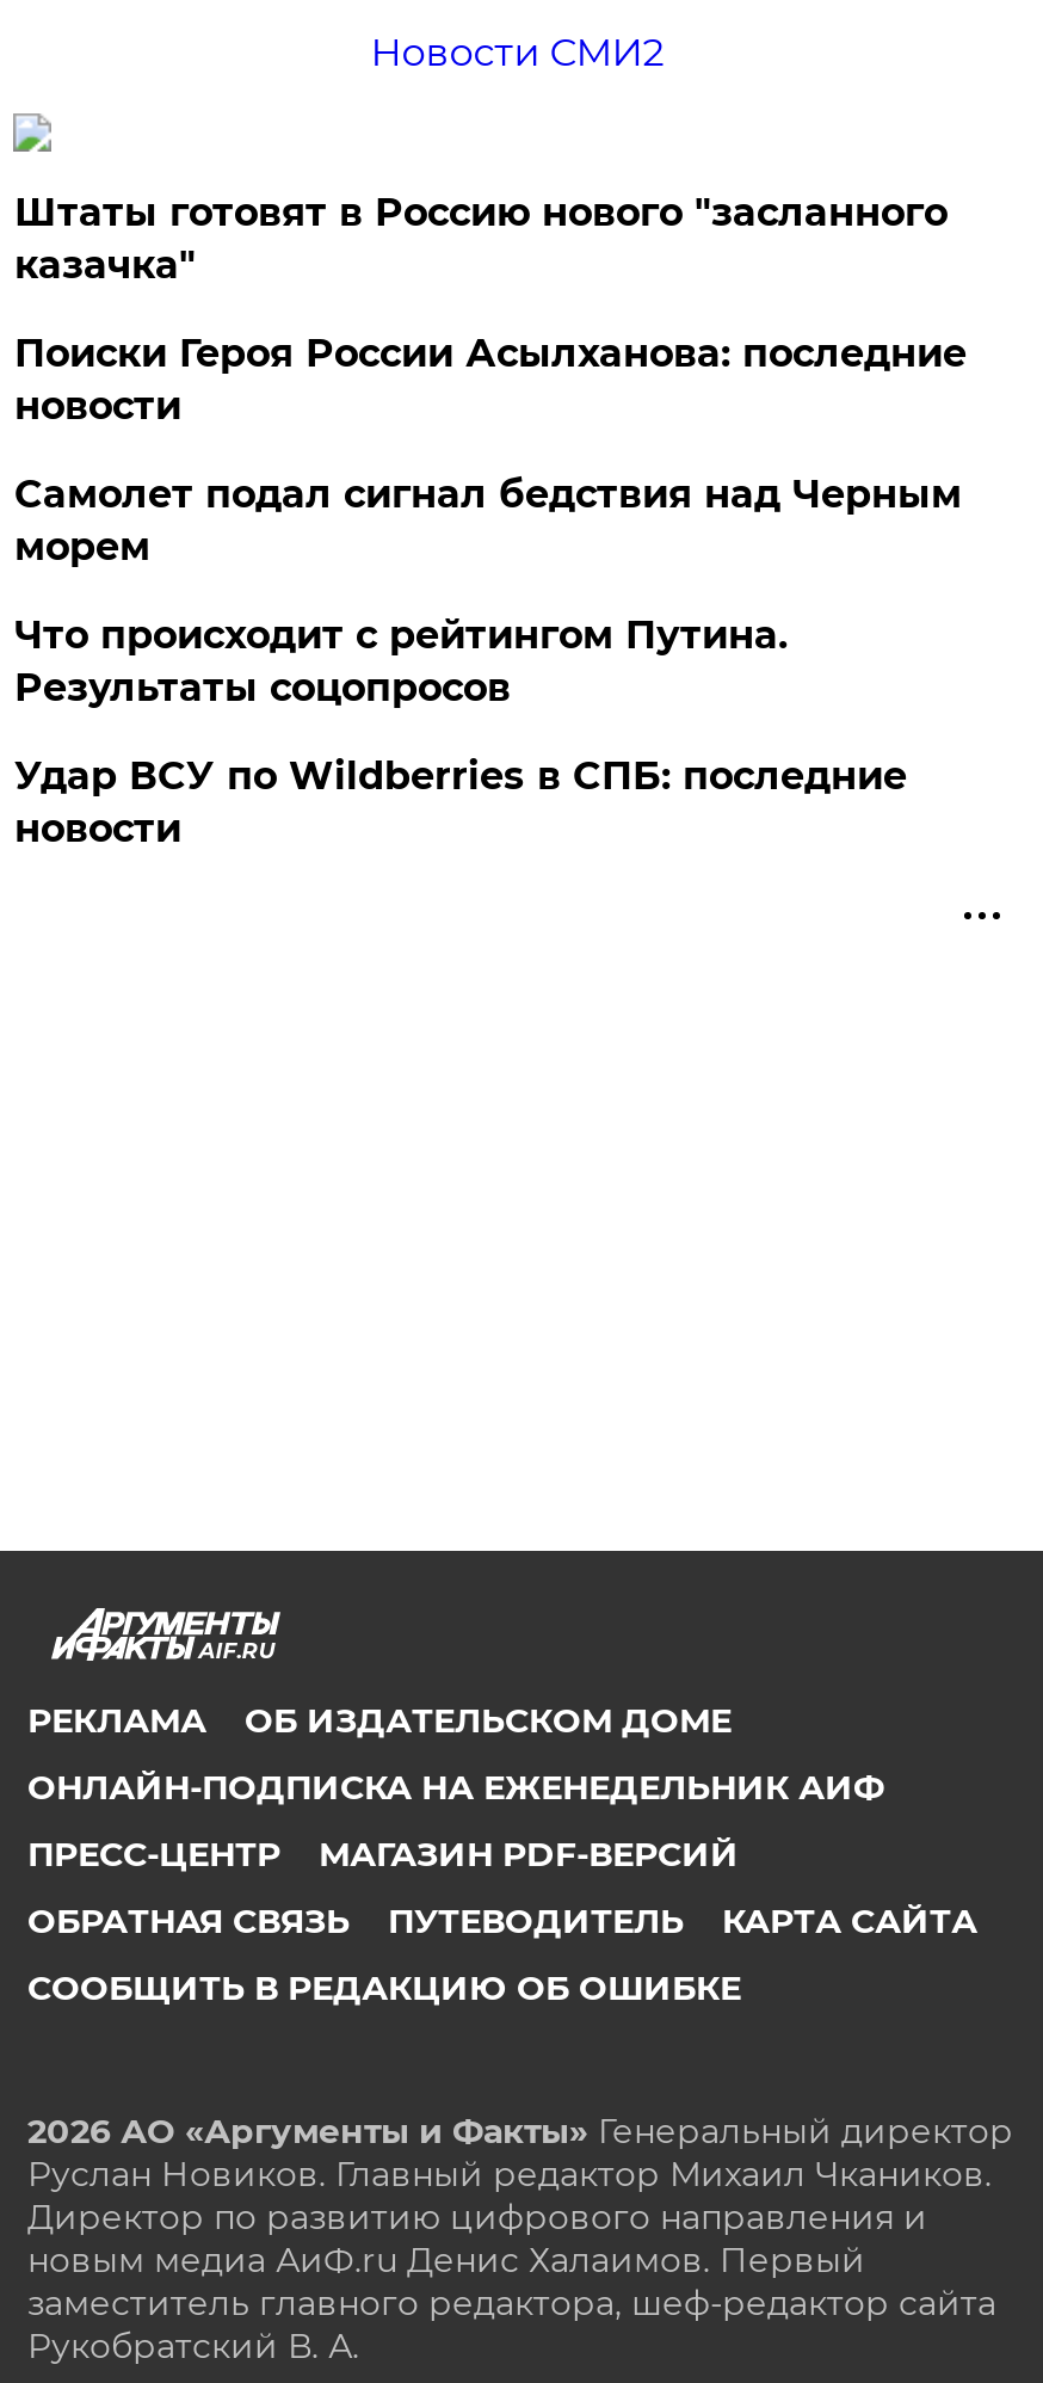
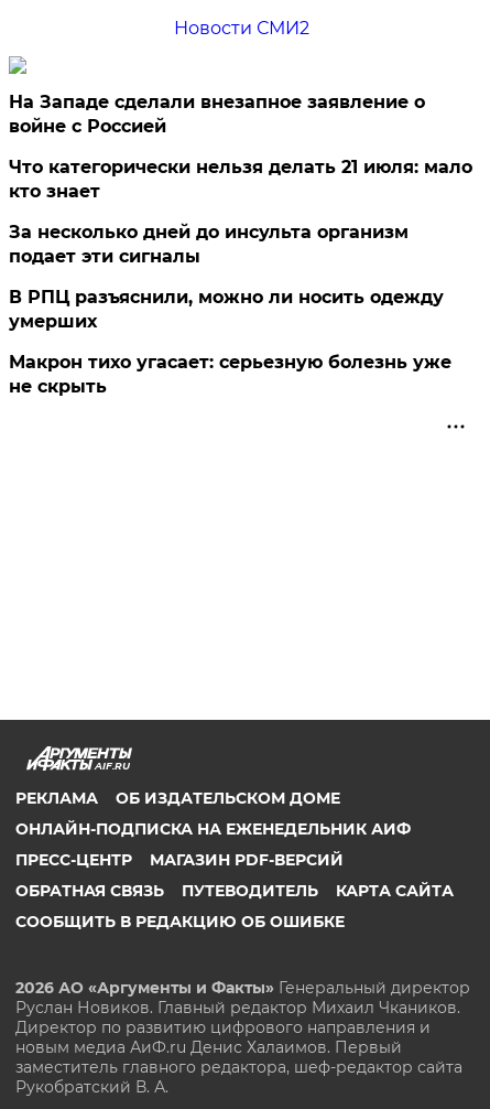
[14,189,947,287] Штаты готовят в Россию нового "засланного | казачка" -> [9,92,425,137] На Западе сделали внезапное заявление о | войне с Россией
[14,330,966,428] Поиски Героя России Асылханова: последние | новости -> [9,157,473,202] Что категорически нельзя делать 21 июля: мало | кто знает
[14,471,962,569] Самолет подал сигнал бедствия над Черным | морем -> [9,222,409,267] За несколько дней до инсульта организм | подает эти сигналы
[14,612,787,710] Что происходит с рейтингом Путина. | Результаты соцопросов -> [9,287,444,332] В РПЦ разъяснили, можно ли носить одежду | умерших
[14,753,907,851] Удар ВСУ по Wildberries в СПБ: последние | новости -> [9,352,452,397] Макрон тихо угасает: серьезную болезнь уже | не скрыть

